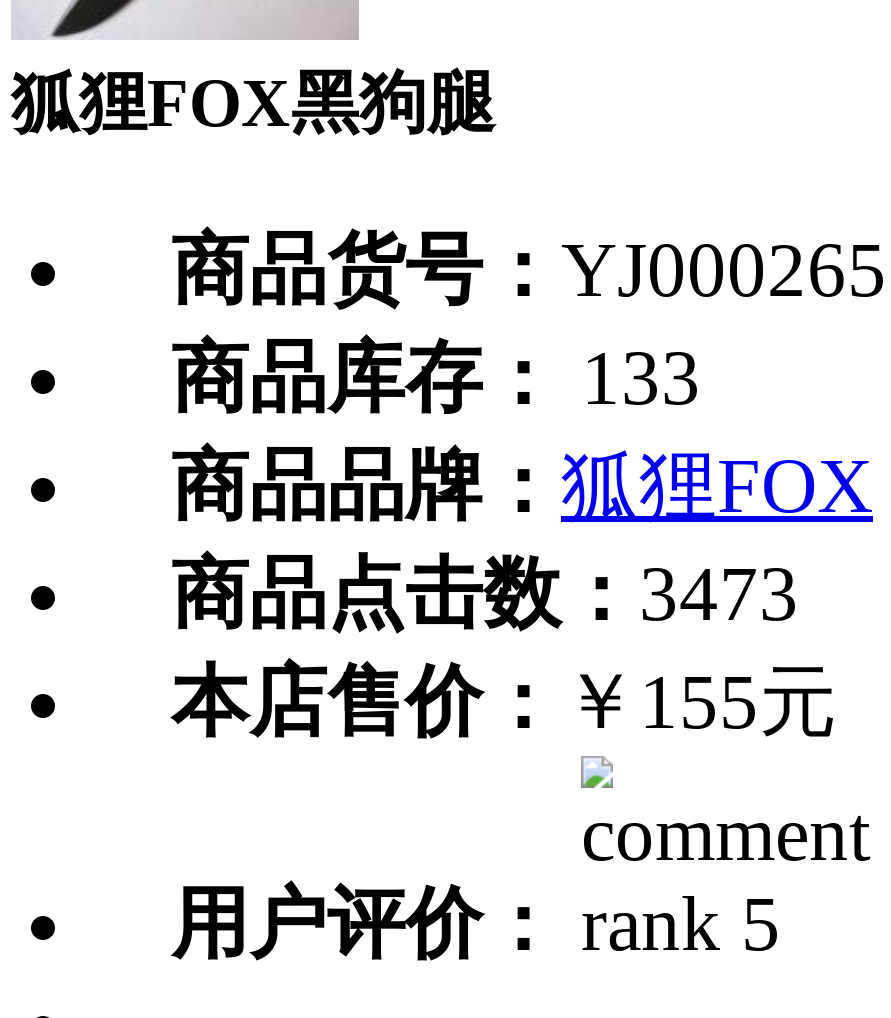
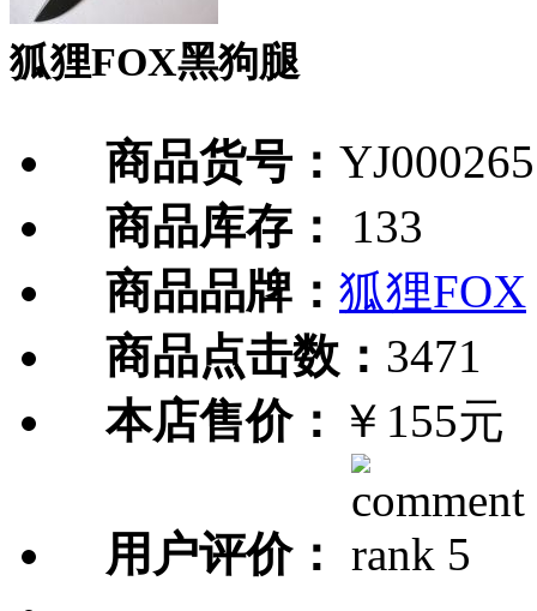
[171,551,799,637] 商品点击数：3473 -> [105,331,482,382] 商品点击数：3471

